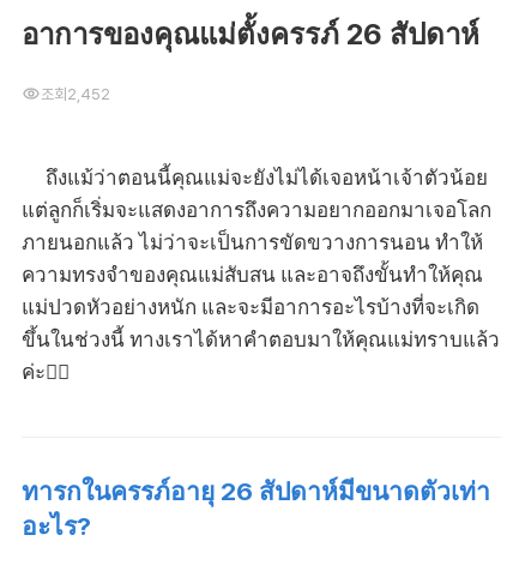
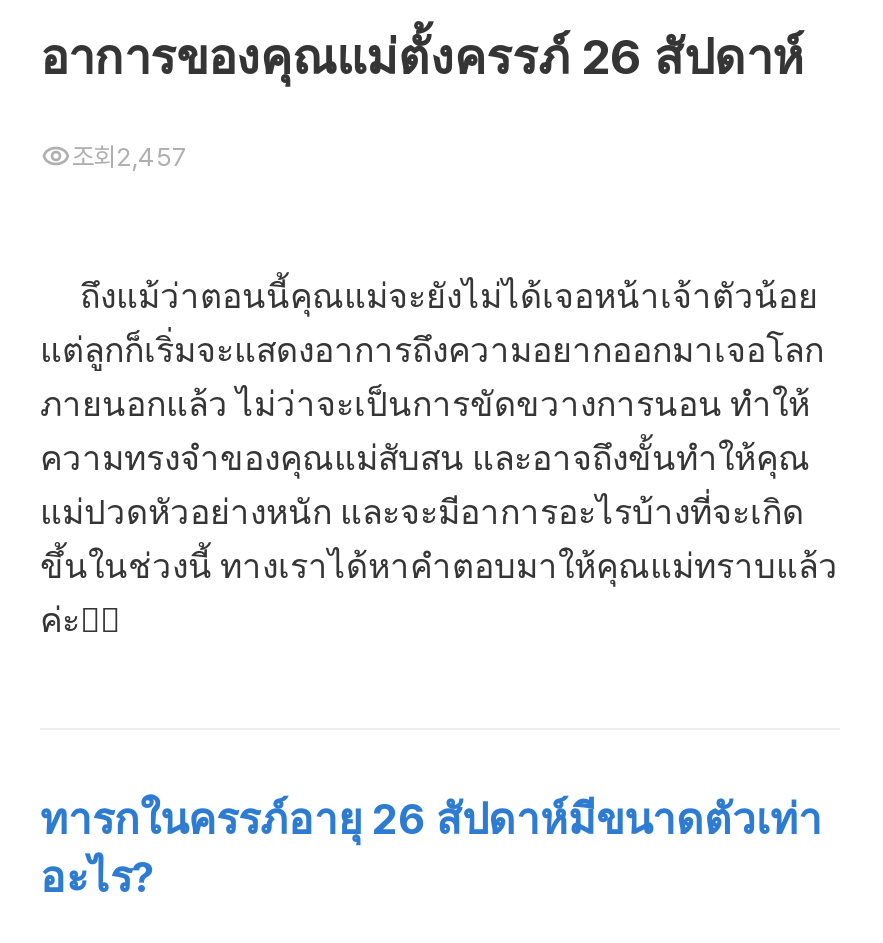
[41,85,110,103] 조회2,452 -> [72,141,188,171] 조회2,457

